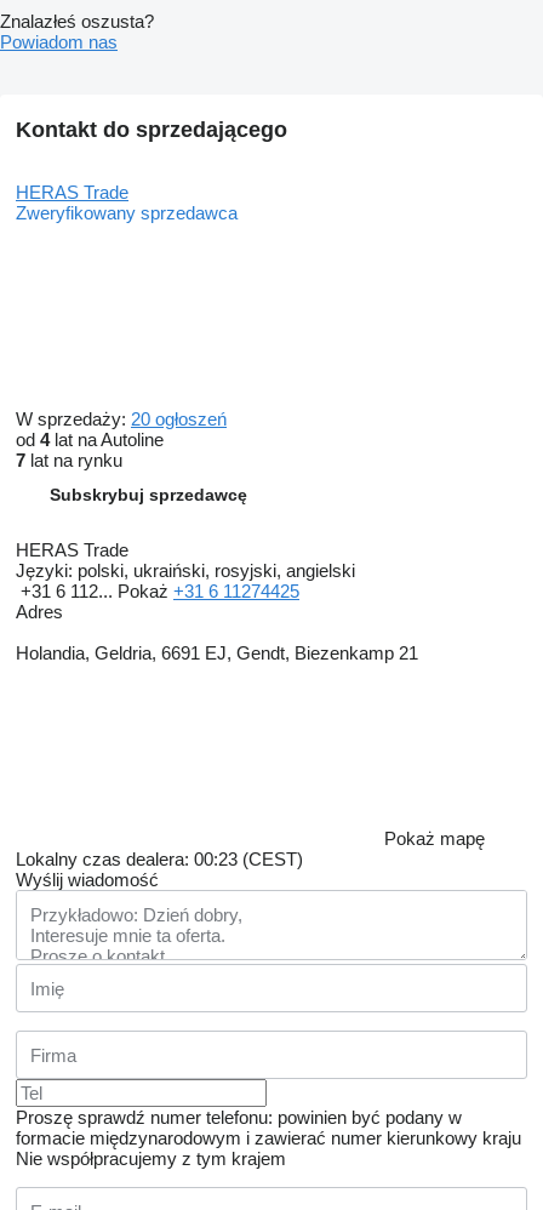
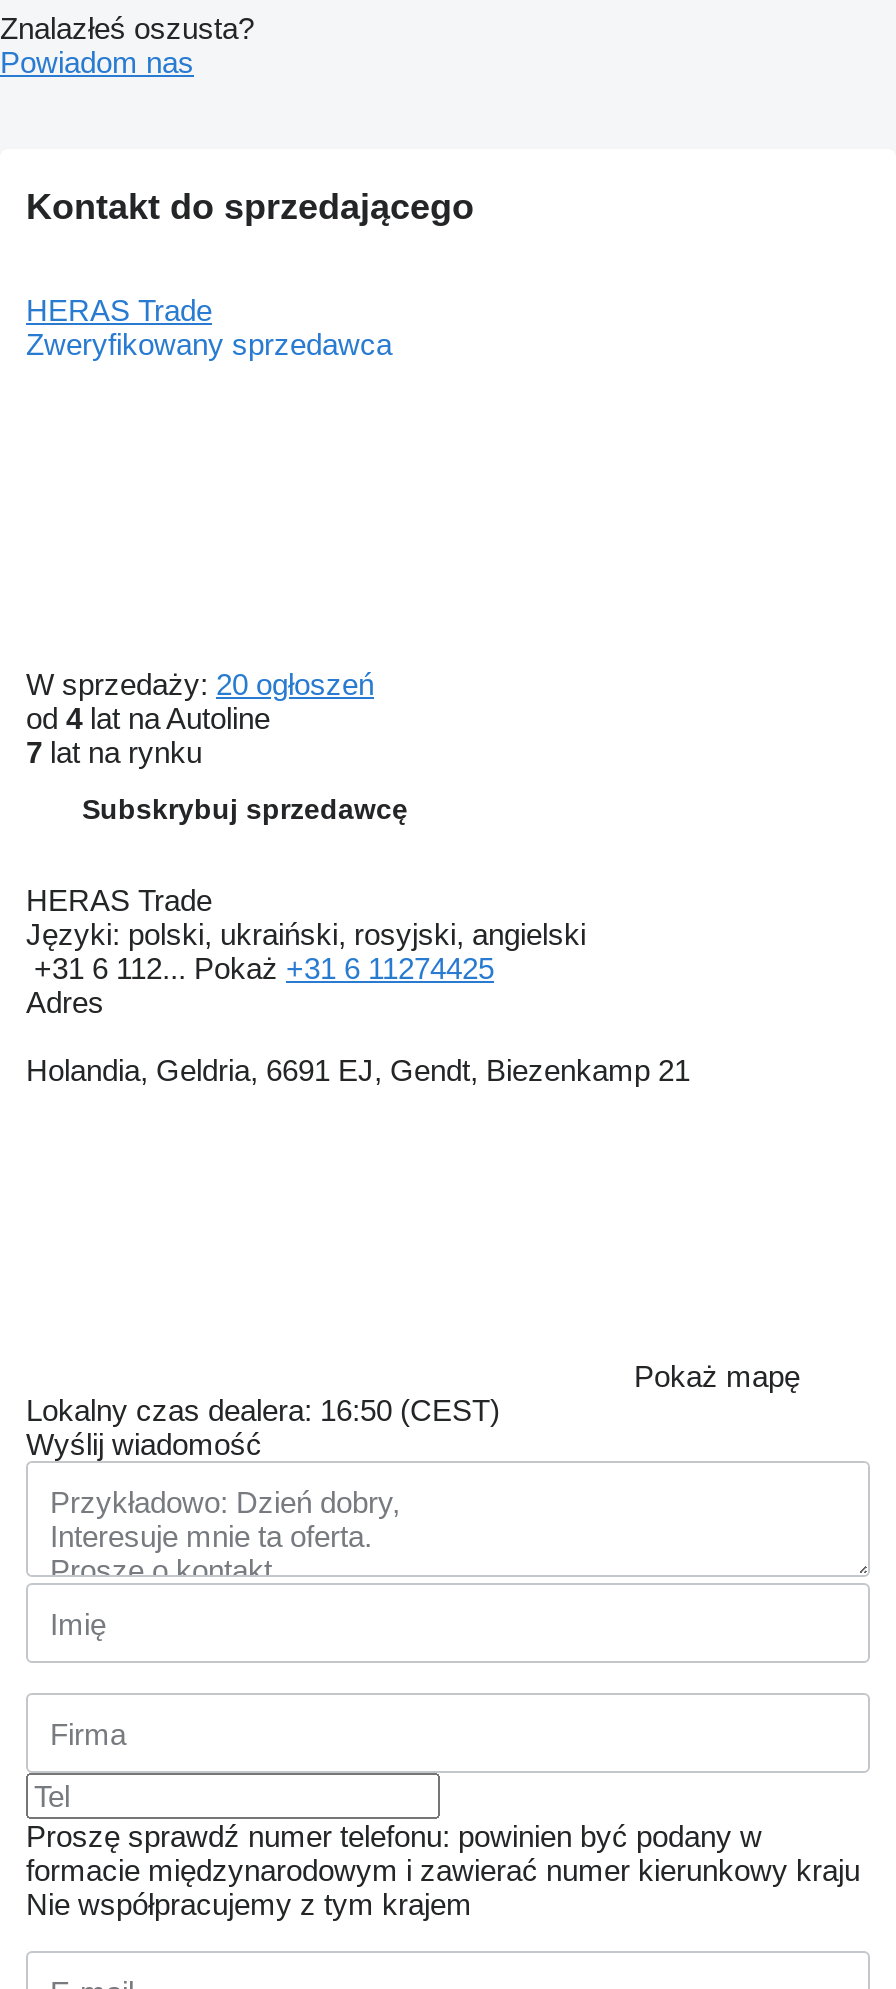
[16,849,303,869] Lokalny czas dealera: 00:23 (CEST) -> [26,1393,500,1427] Lokalny czas dealera: 16:50 (CEST)

